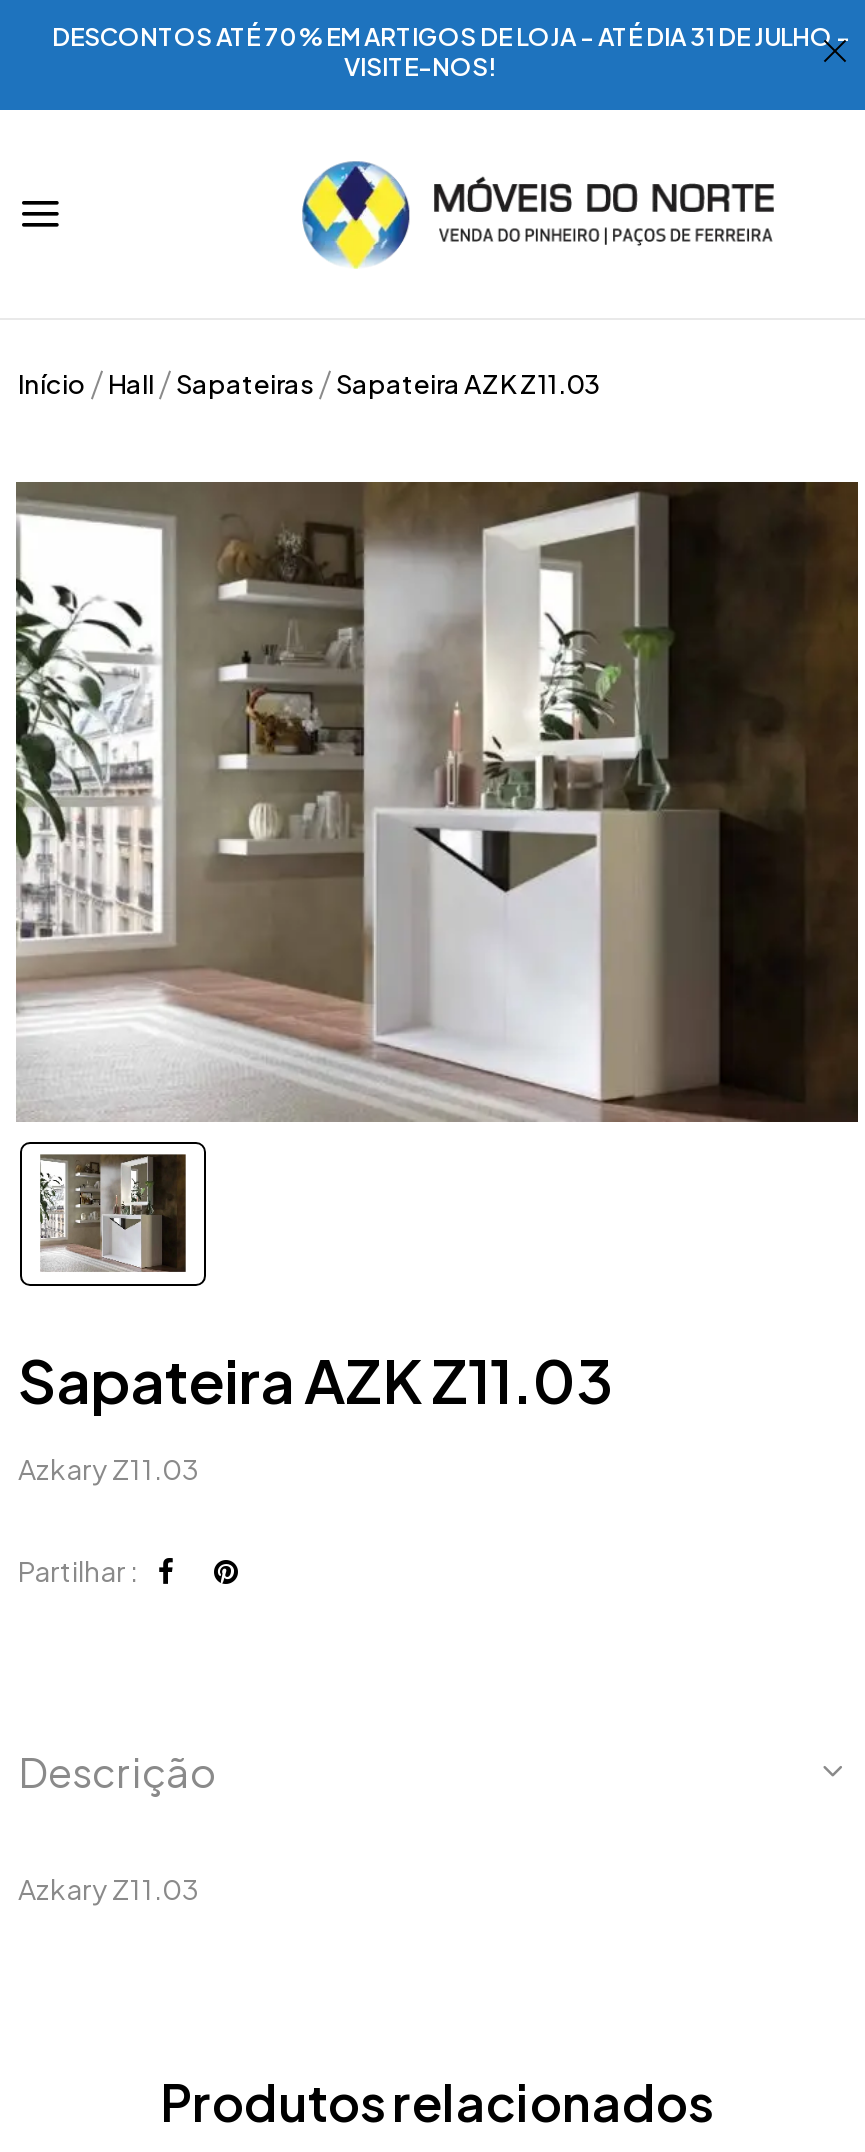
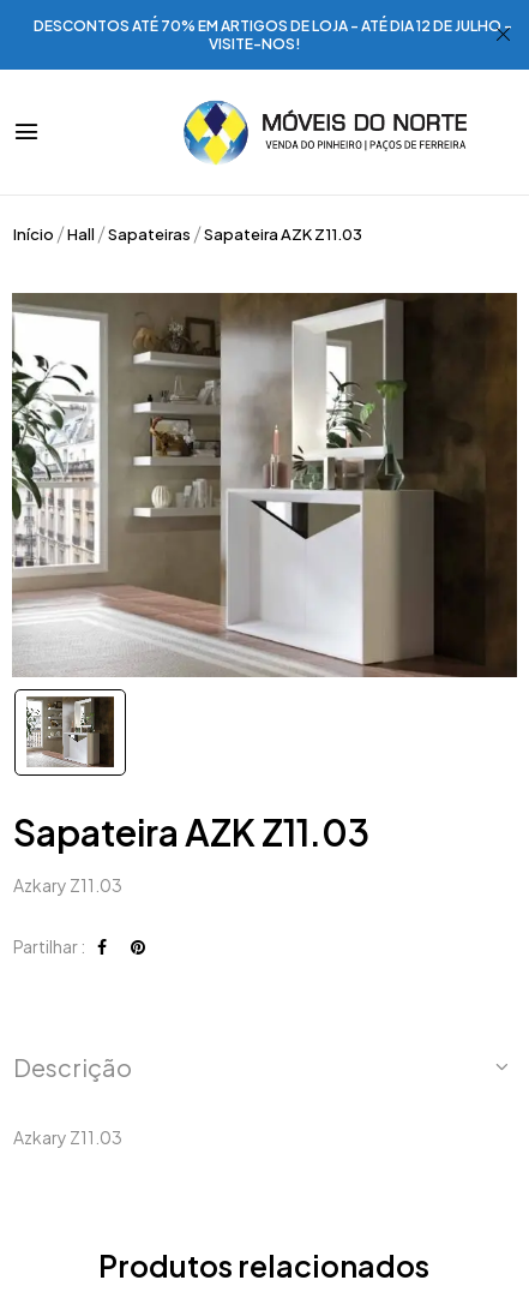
[52,22,850,52] DESCONTOS ATÉ 70% EM ARTIGOS DE LOJA - ATÉ DIA 31 DE JULHO - -> [34,17,512,35] DESCONTOS ATÉ 70% EM ARTIGOS DE LOJA - ATÉ DIA 12 DE JULHO -

